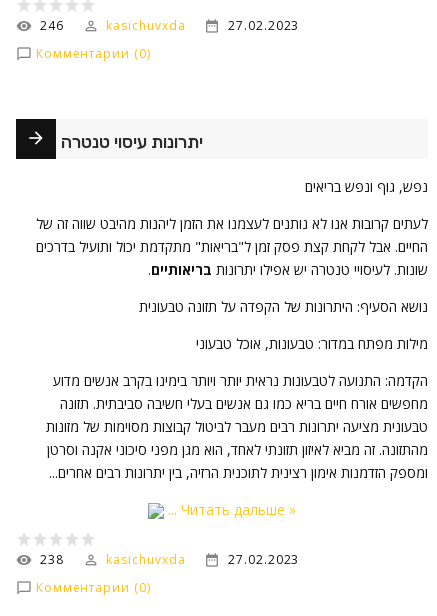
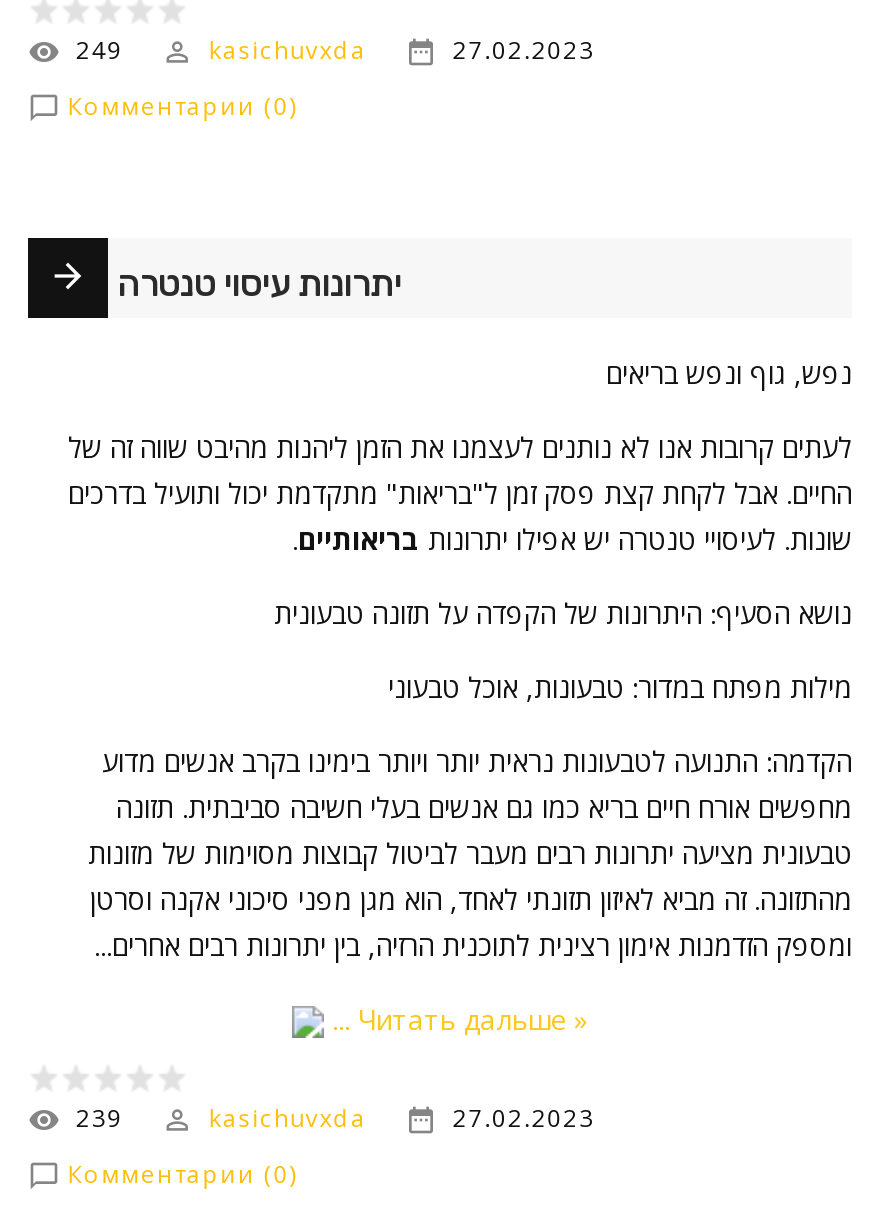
[40,17,64,34] 246 -> [76,34,123,68] 249
[40,551,64,568] 238 -> [76,1102,123,1136] 239

